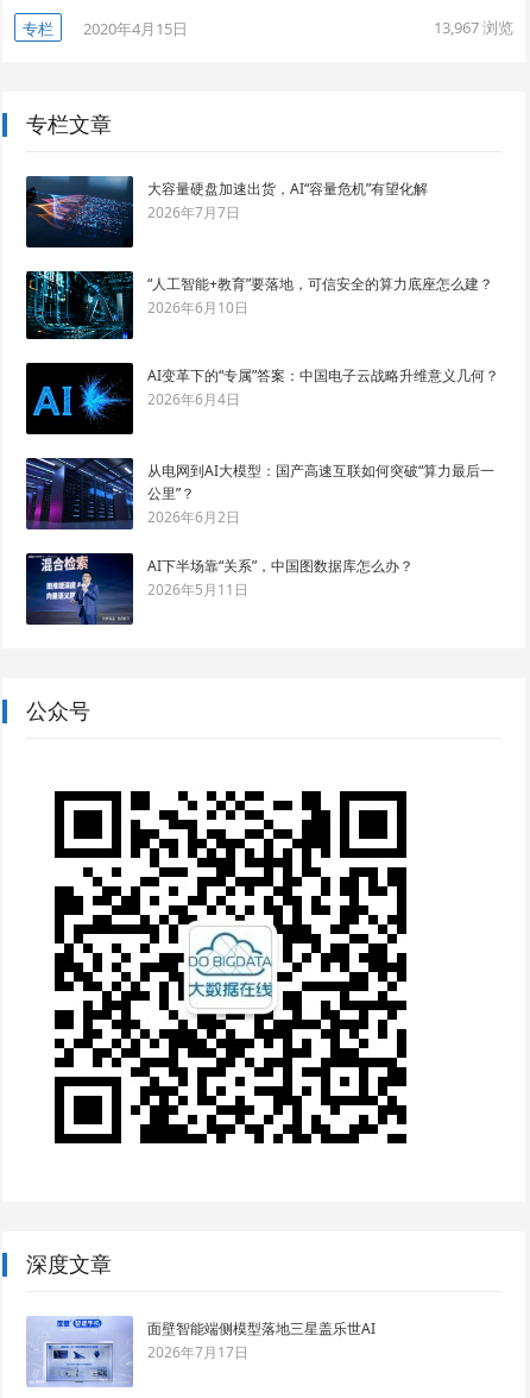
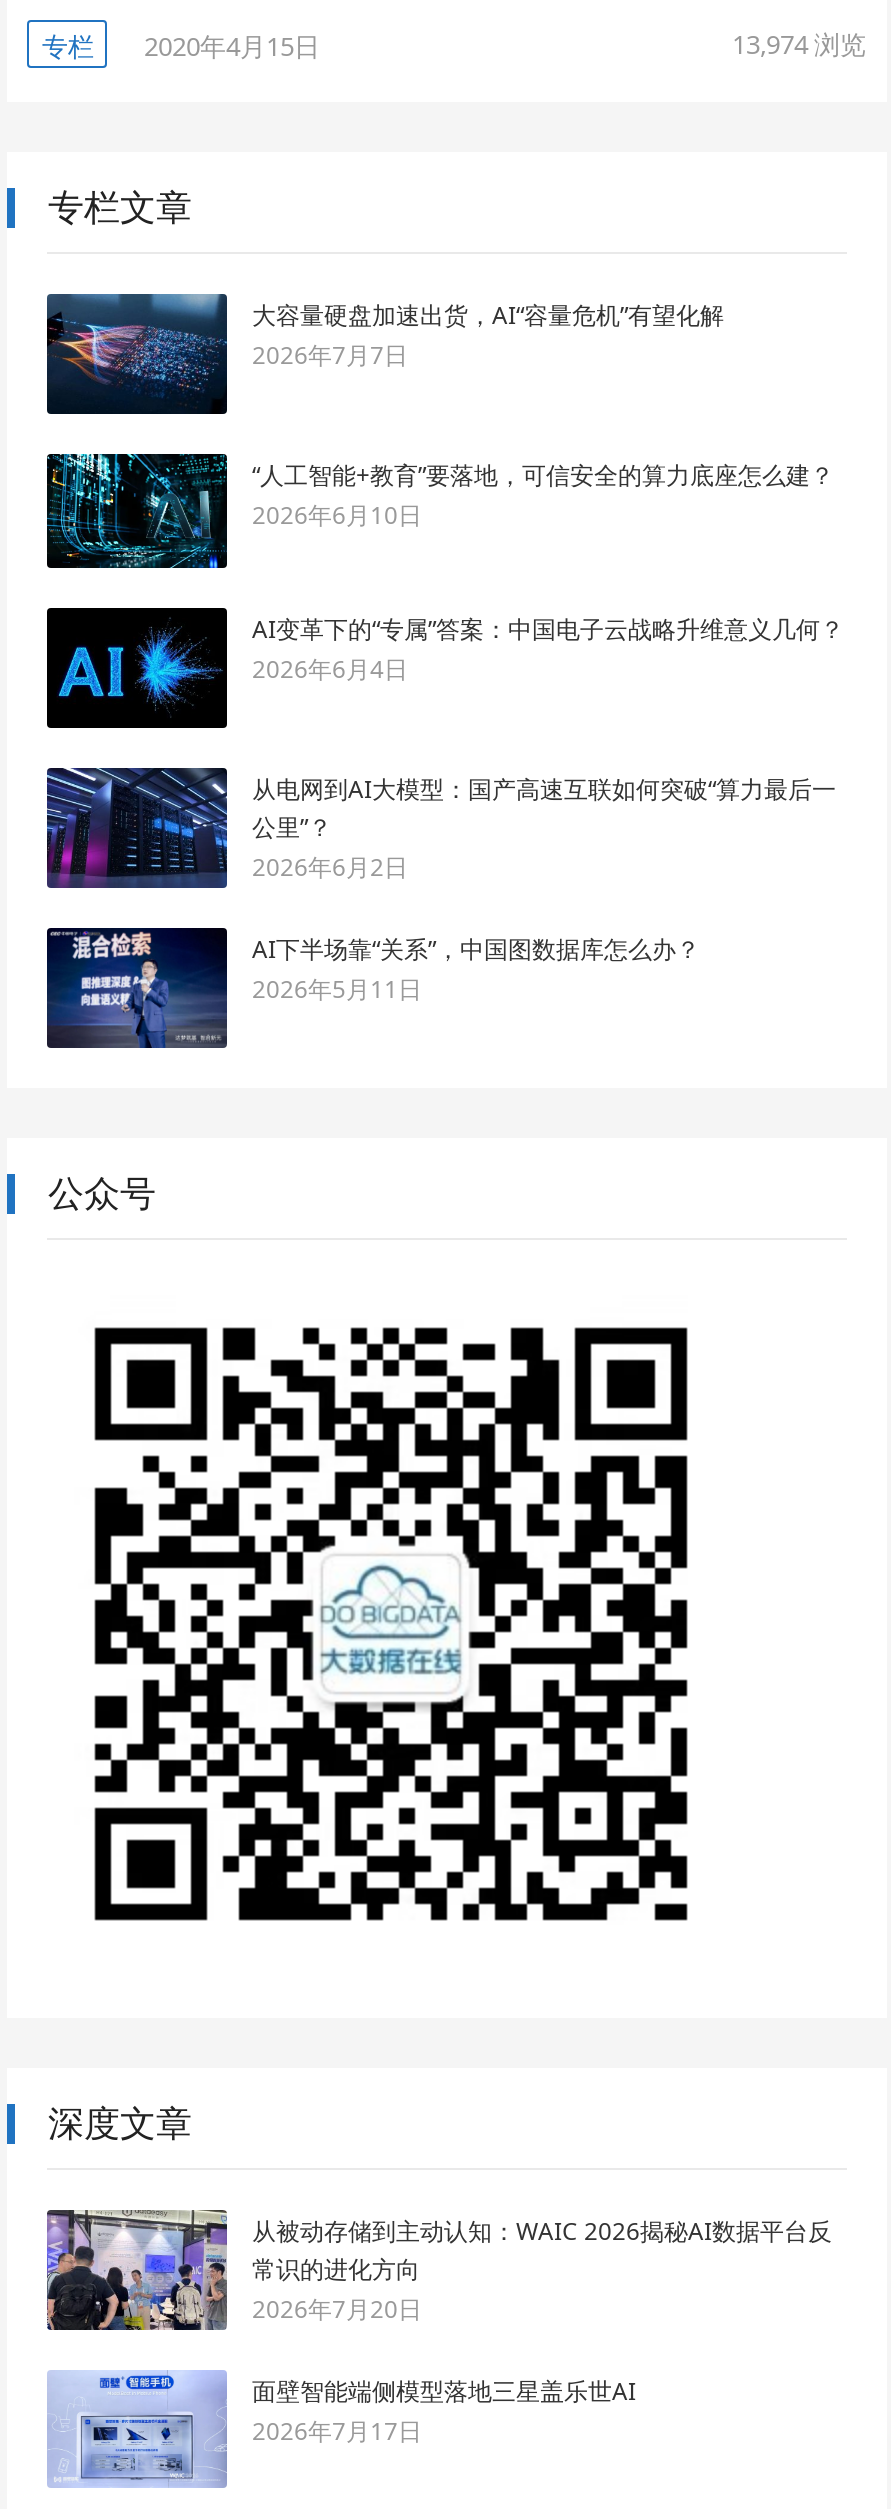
[433,17,513,38] 13,967浏览 -> [732,27,866,63] 13,974浏览
none -> [47,2208,832,2332] [image] | 从被动存储到主动认知：WAIC 2026揭秘AI数据平台反 | 常识的进化方向 | 2026年7月20日

